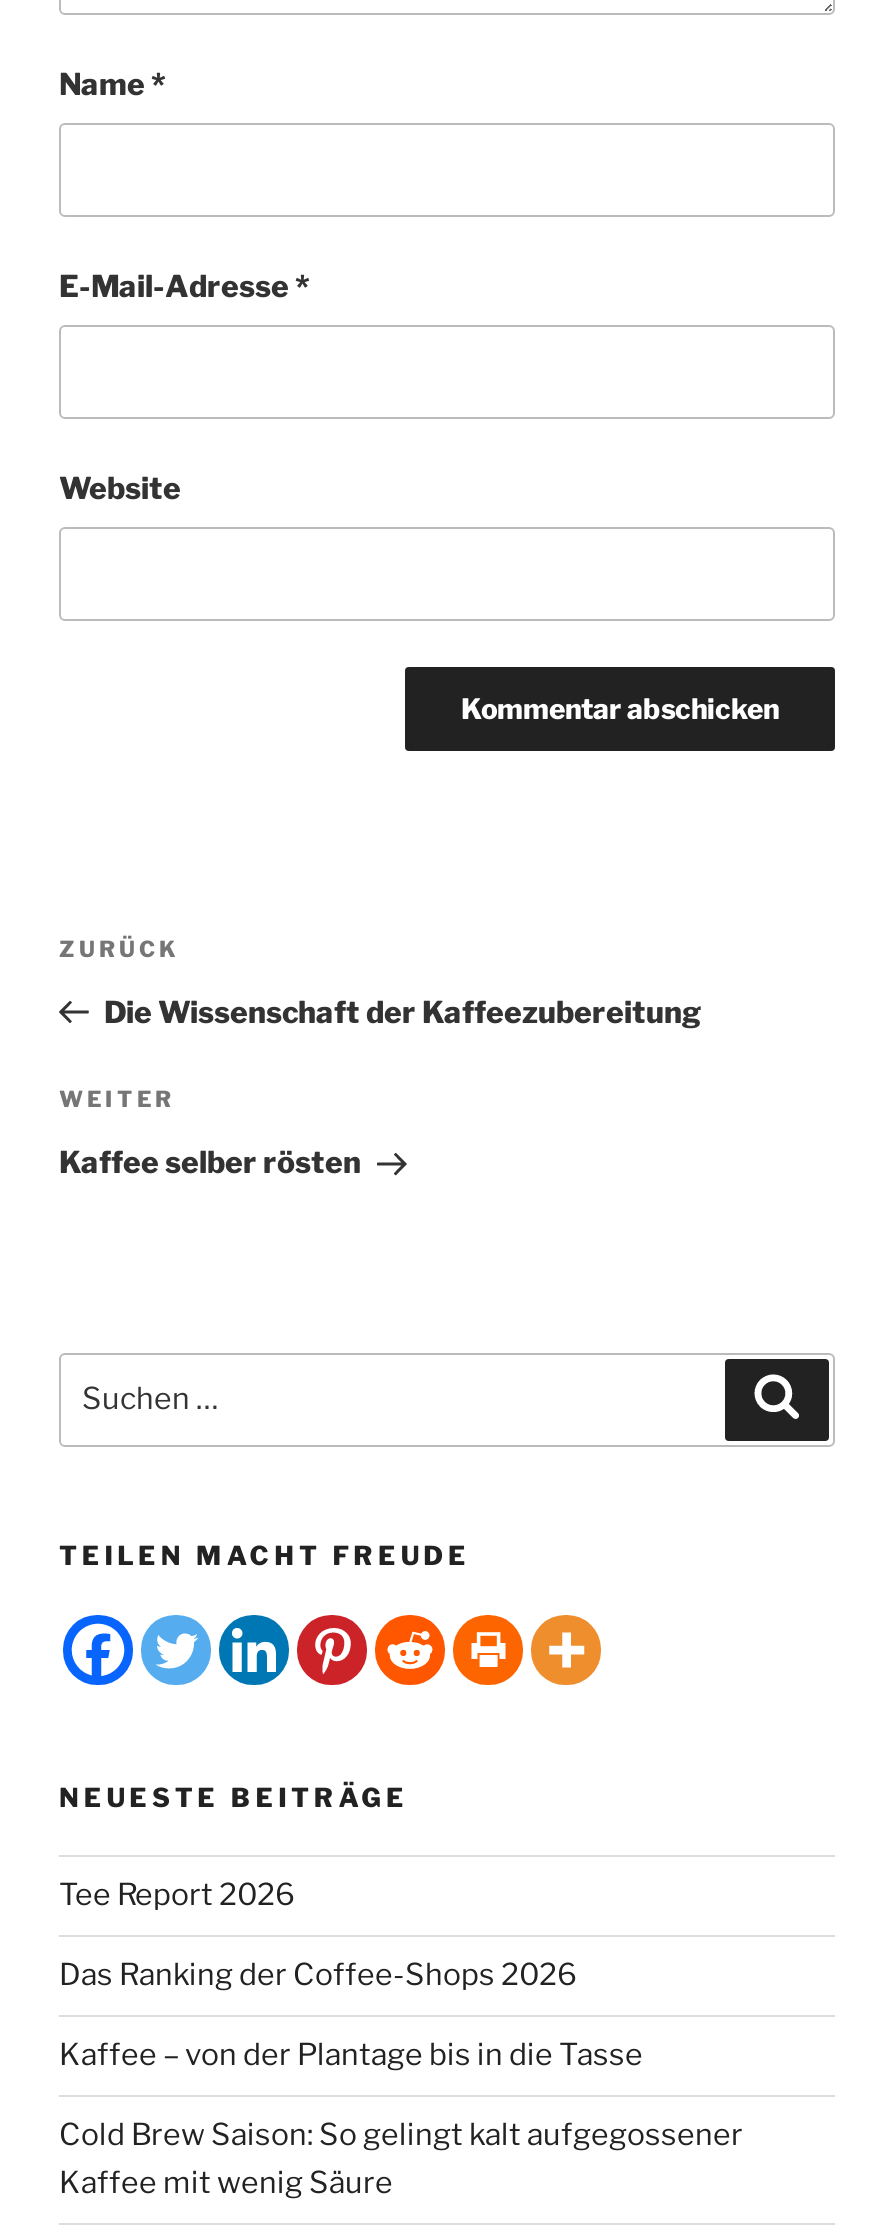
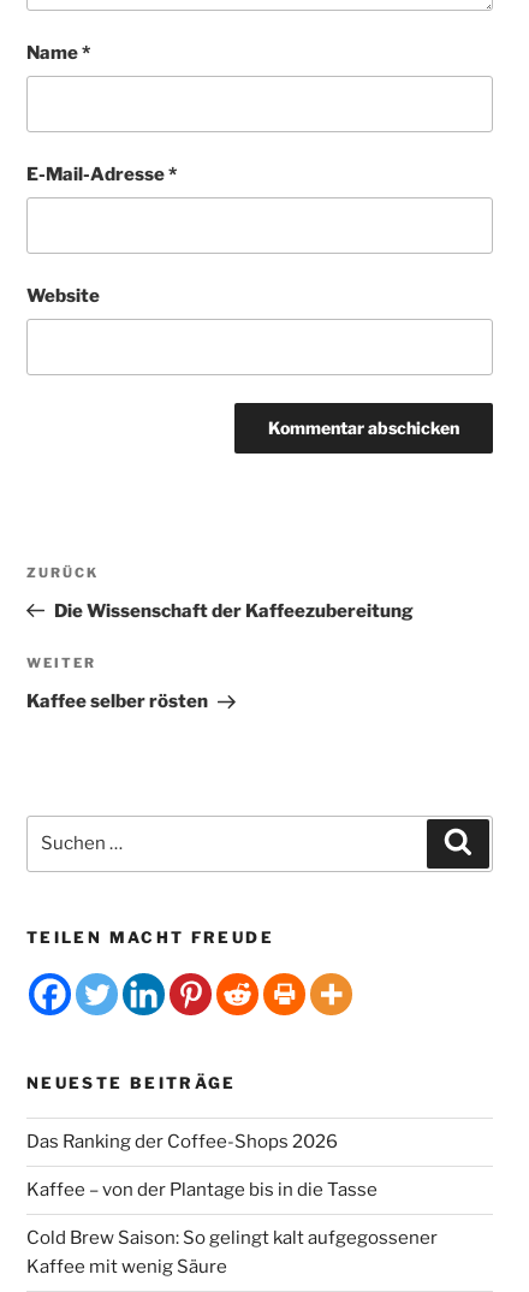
[59,1877,295,1913] Tee Report 2026 -> none

